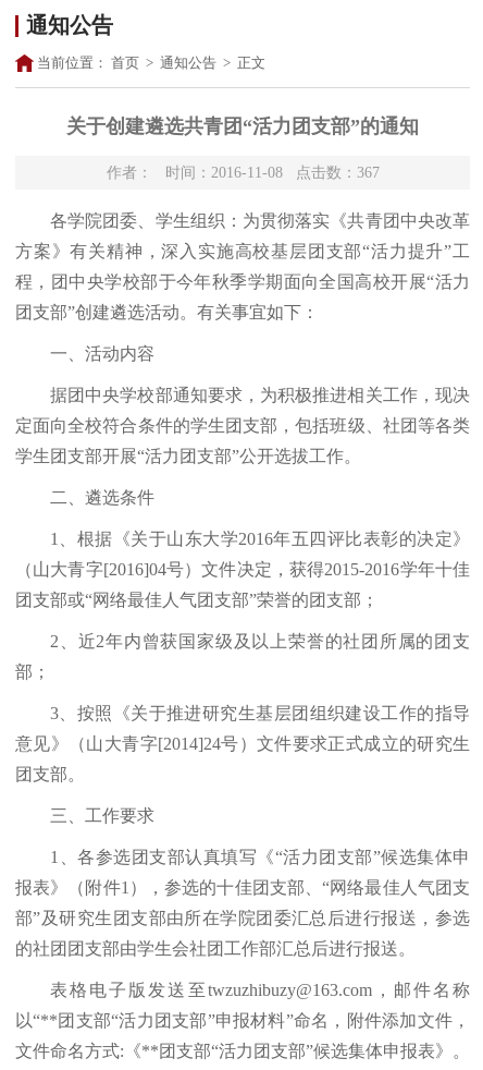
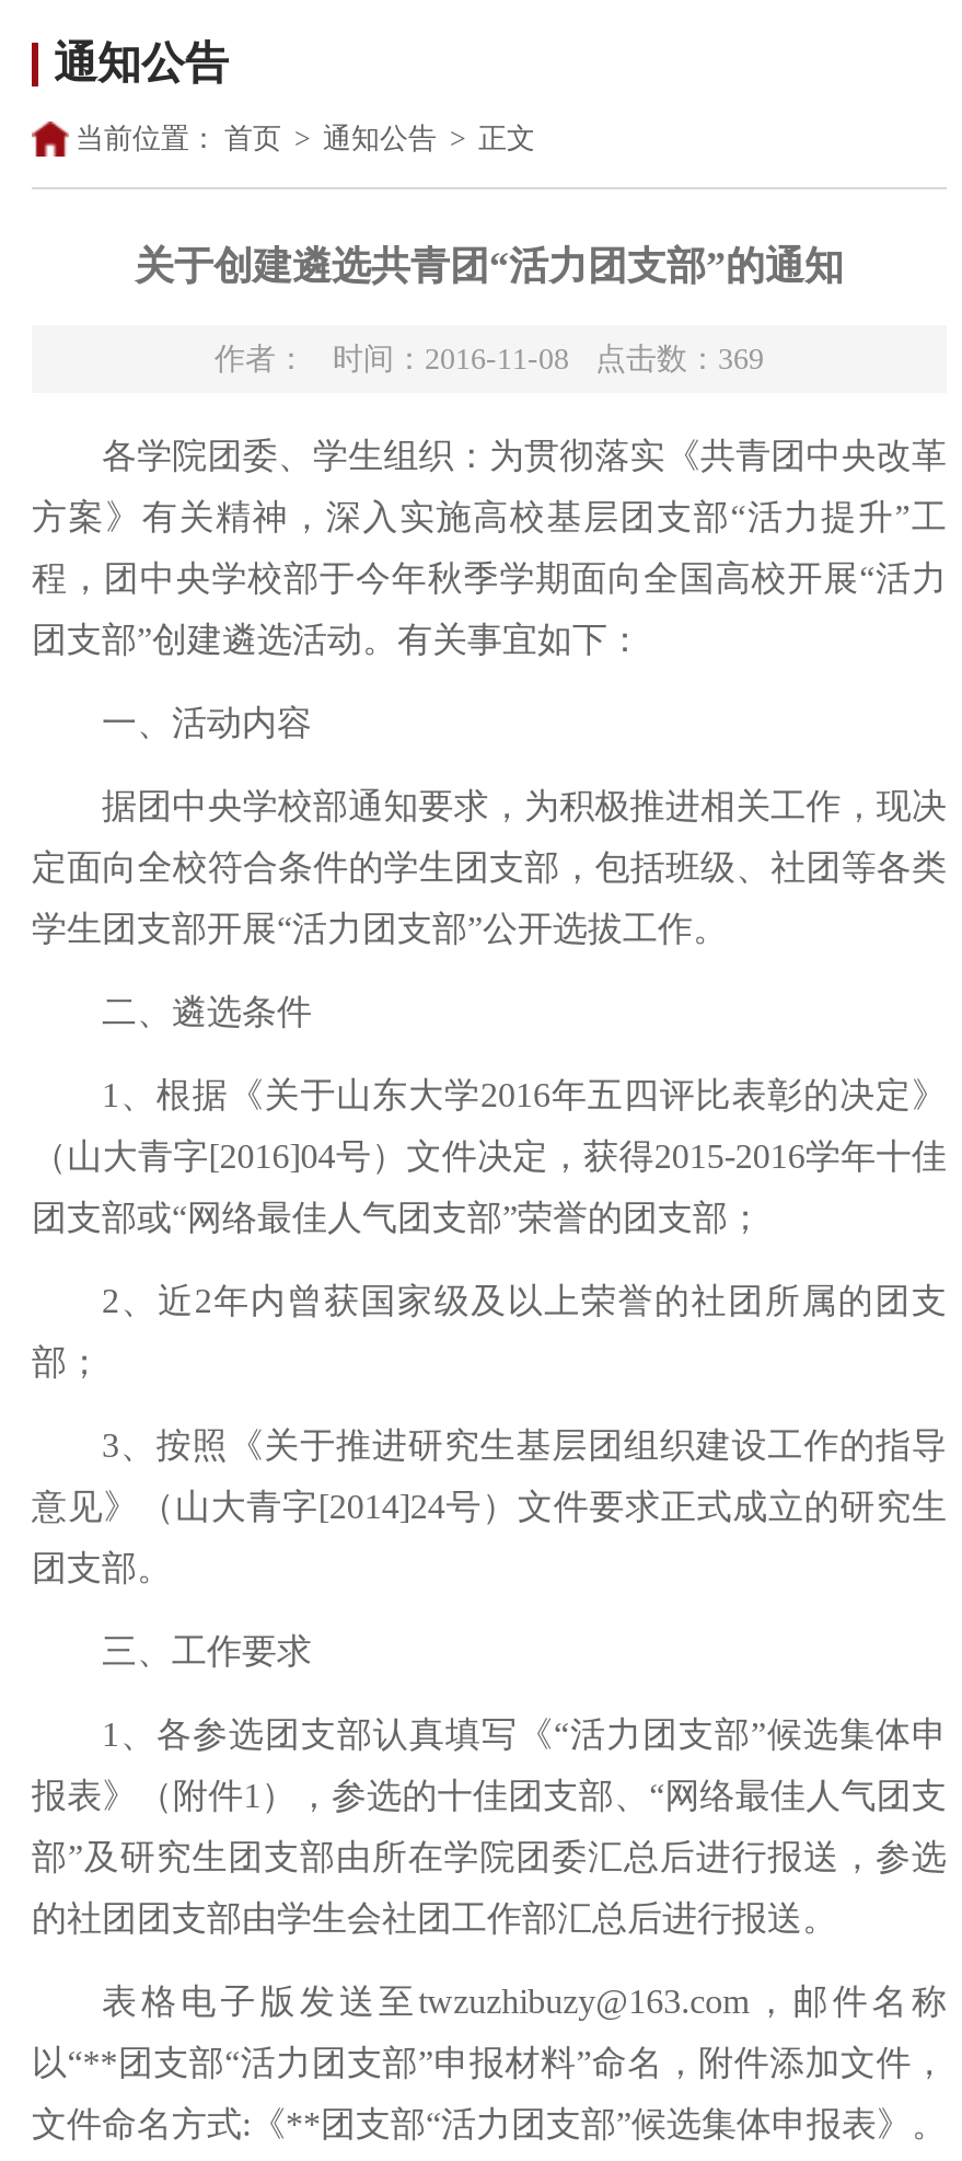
[106,165,379,181] 作者： 时间：2016-11-08 点击数：367 -> [215,343,764,375] 作者： 时间：2016-11-08 点击数：369

